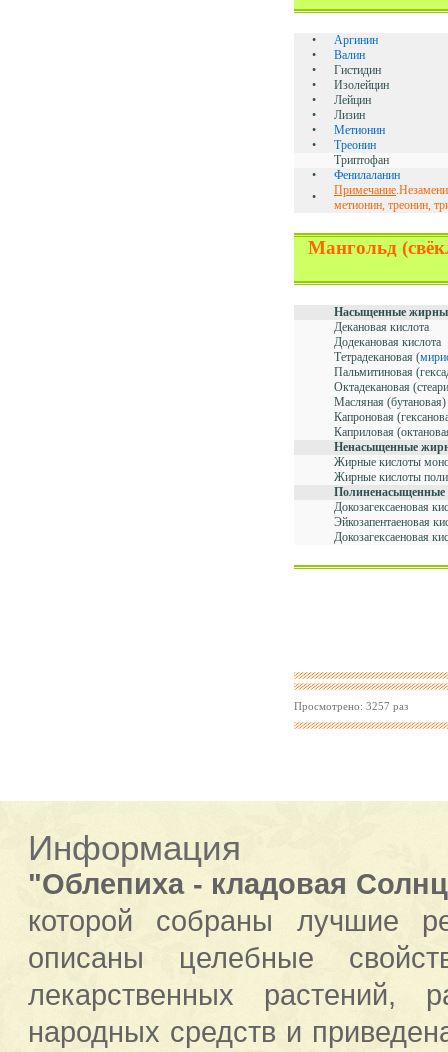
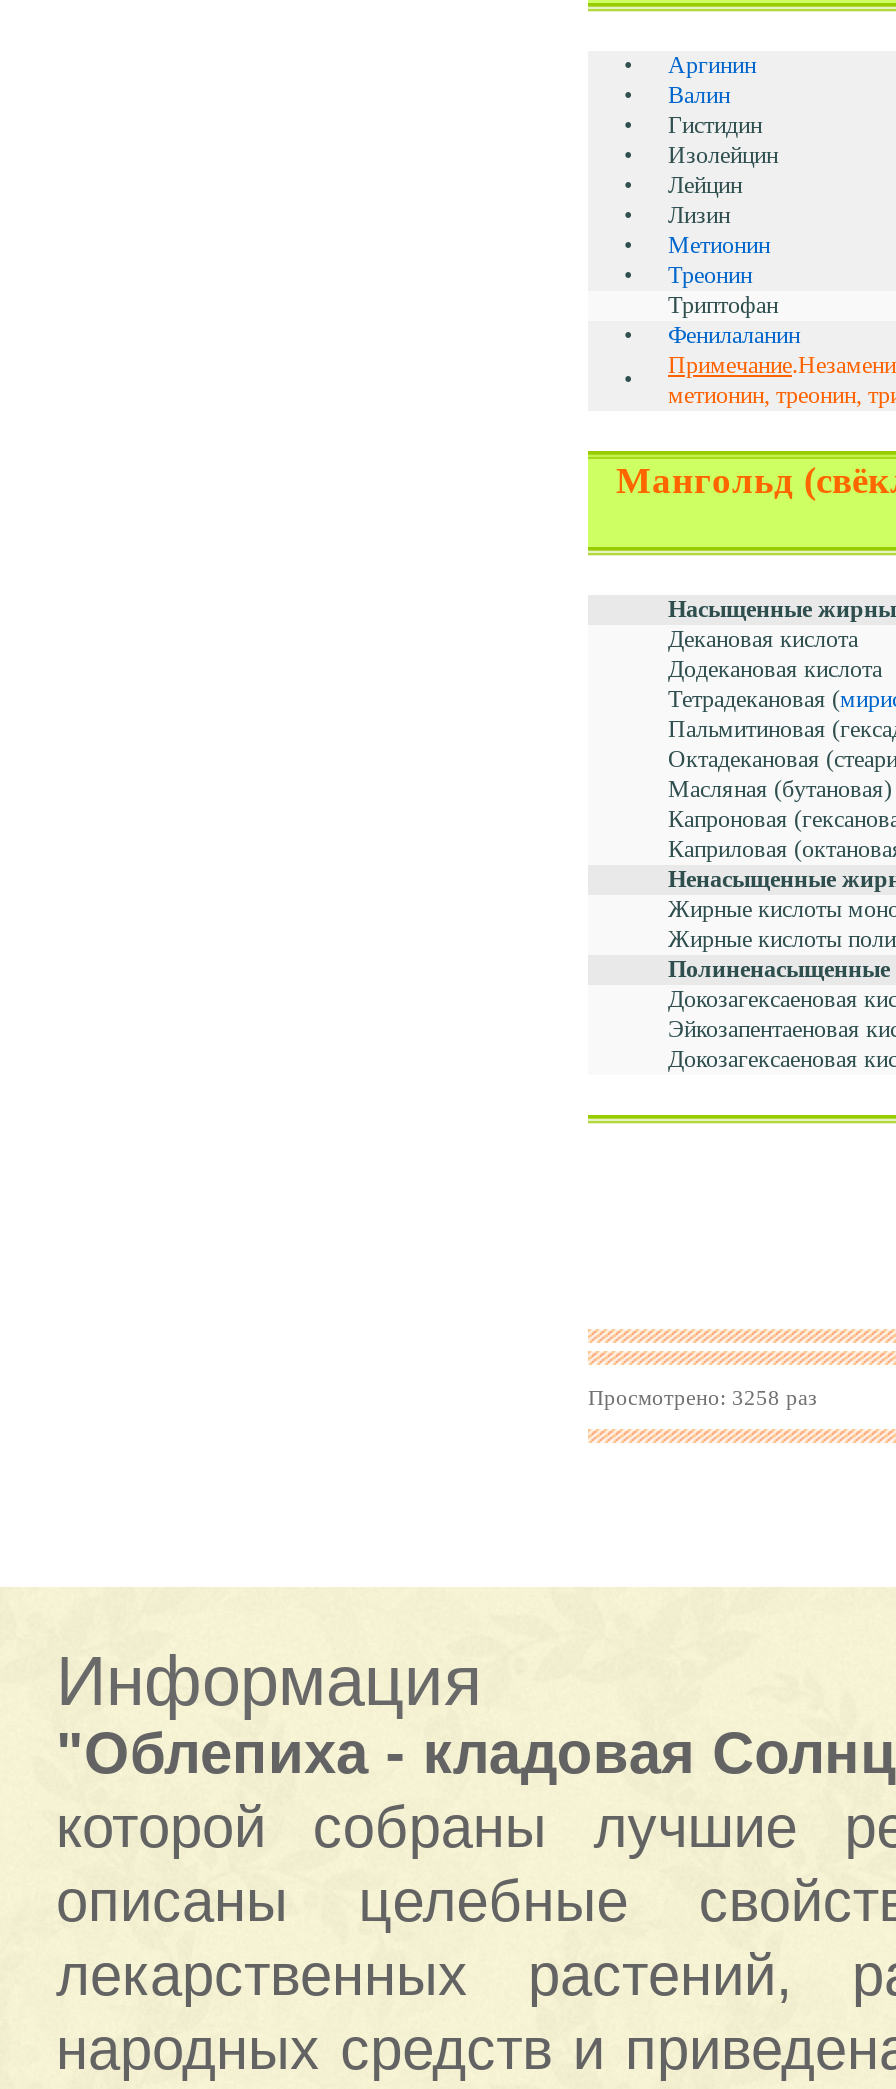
[294,700,408,712] Просмотрено: 3257 раз -> [588,1385,816,1409] Просмотрено: 3258 раз

